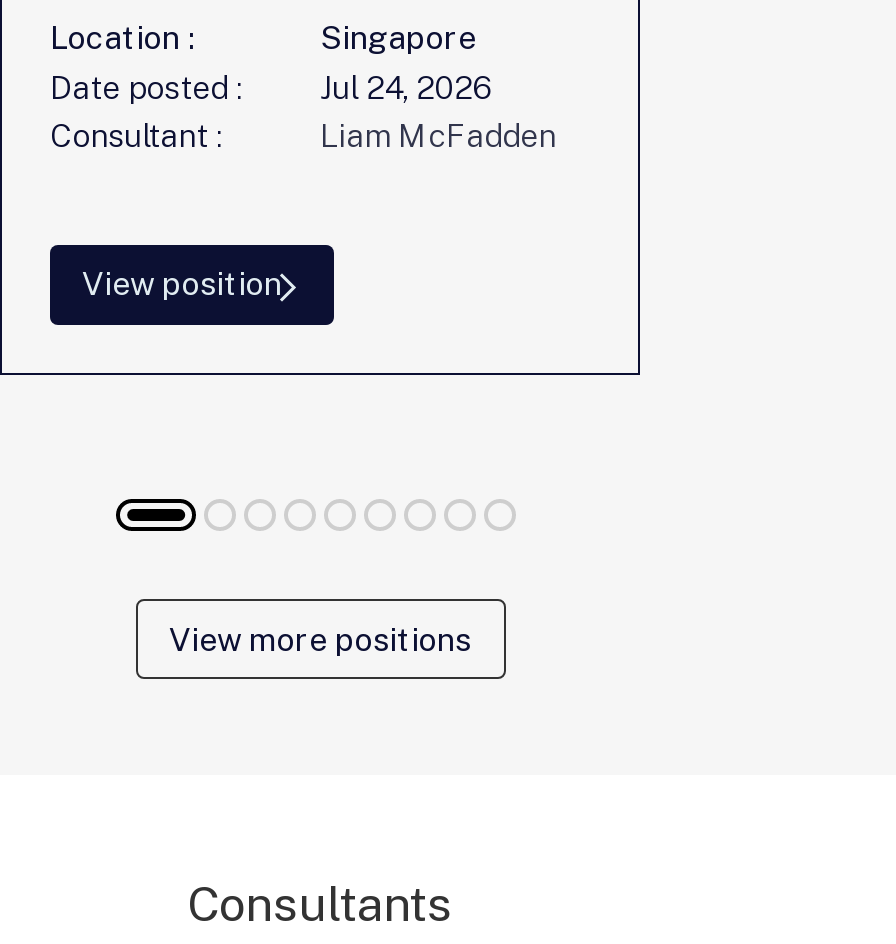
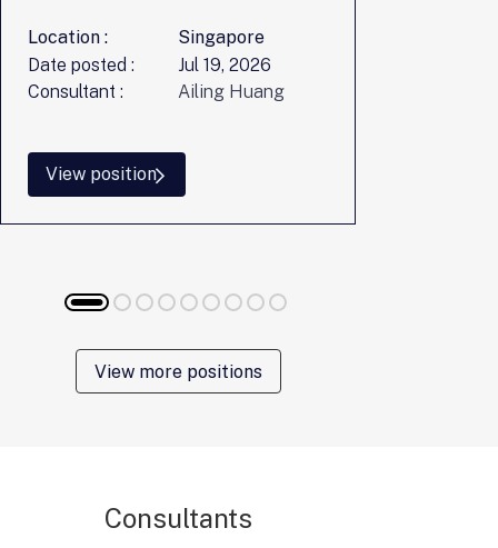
[320,69,492,107] Jul 24, 2026 -> [178,55,271,76] Jul 19, 2026
[320,117,556,155] Liam McFadden -> [178,81,285,102] Ailing Huang

